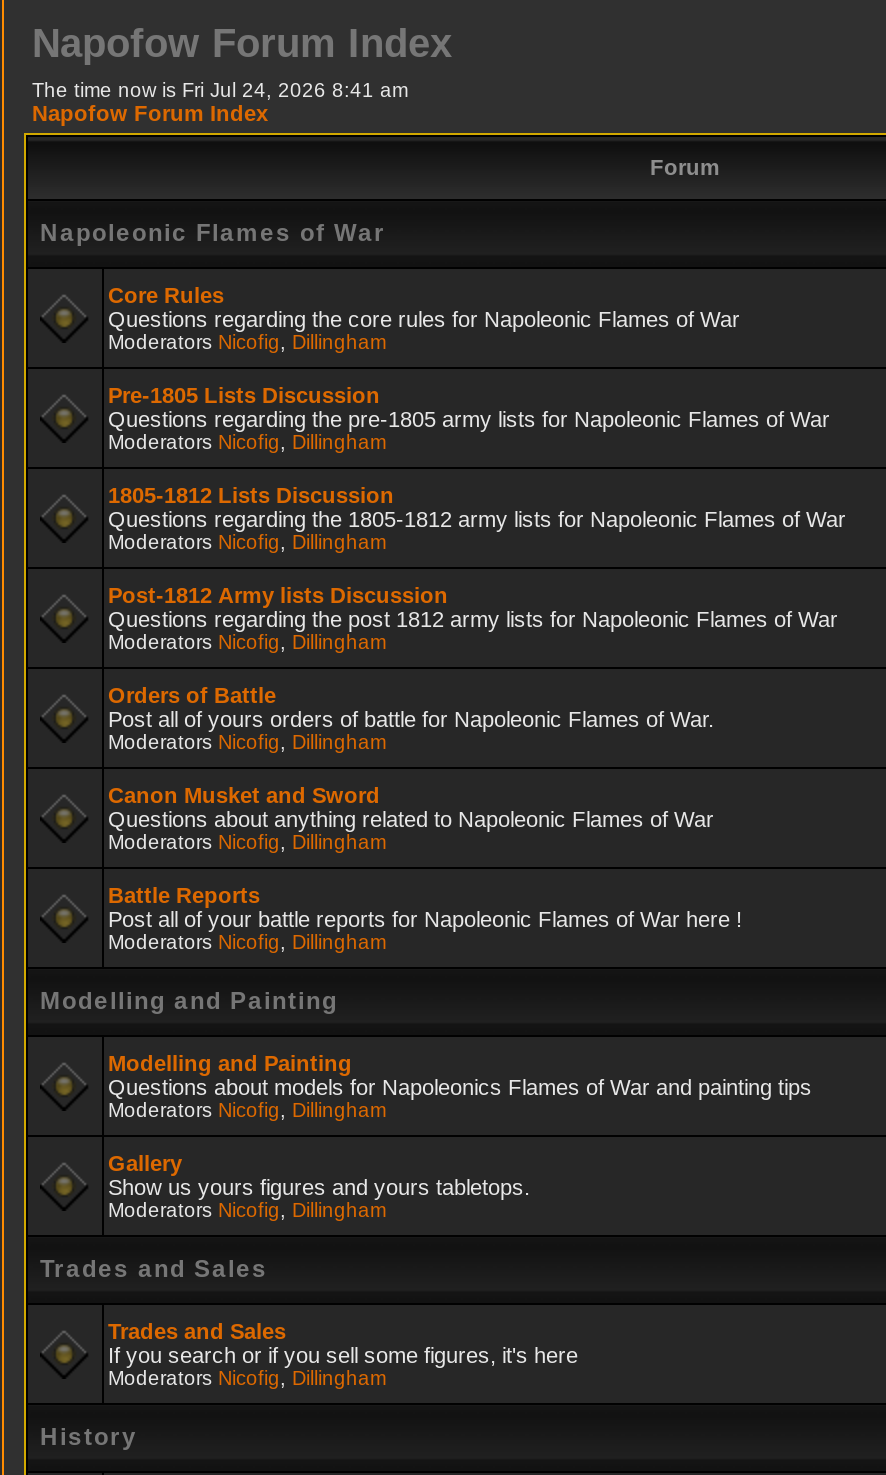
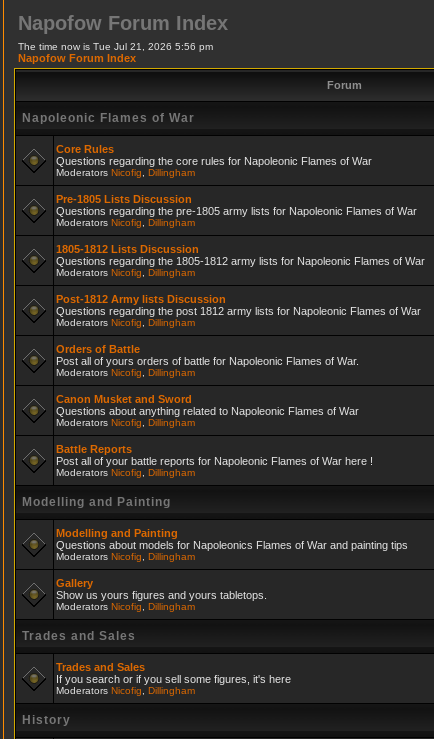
[32,79,408,101] The time now is Fri Jul 24, 2026 8:41 am -> [18,41,213,52] The time now is Tue Jul 21, 2026 5:56 pm

